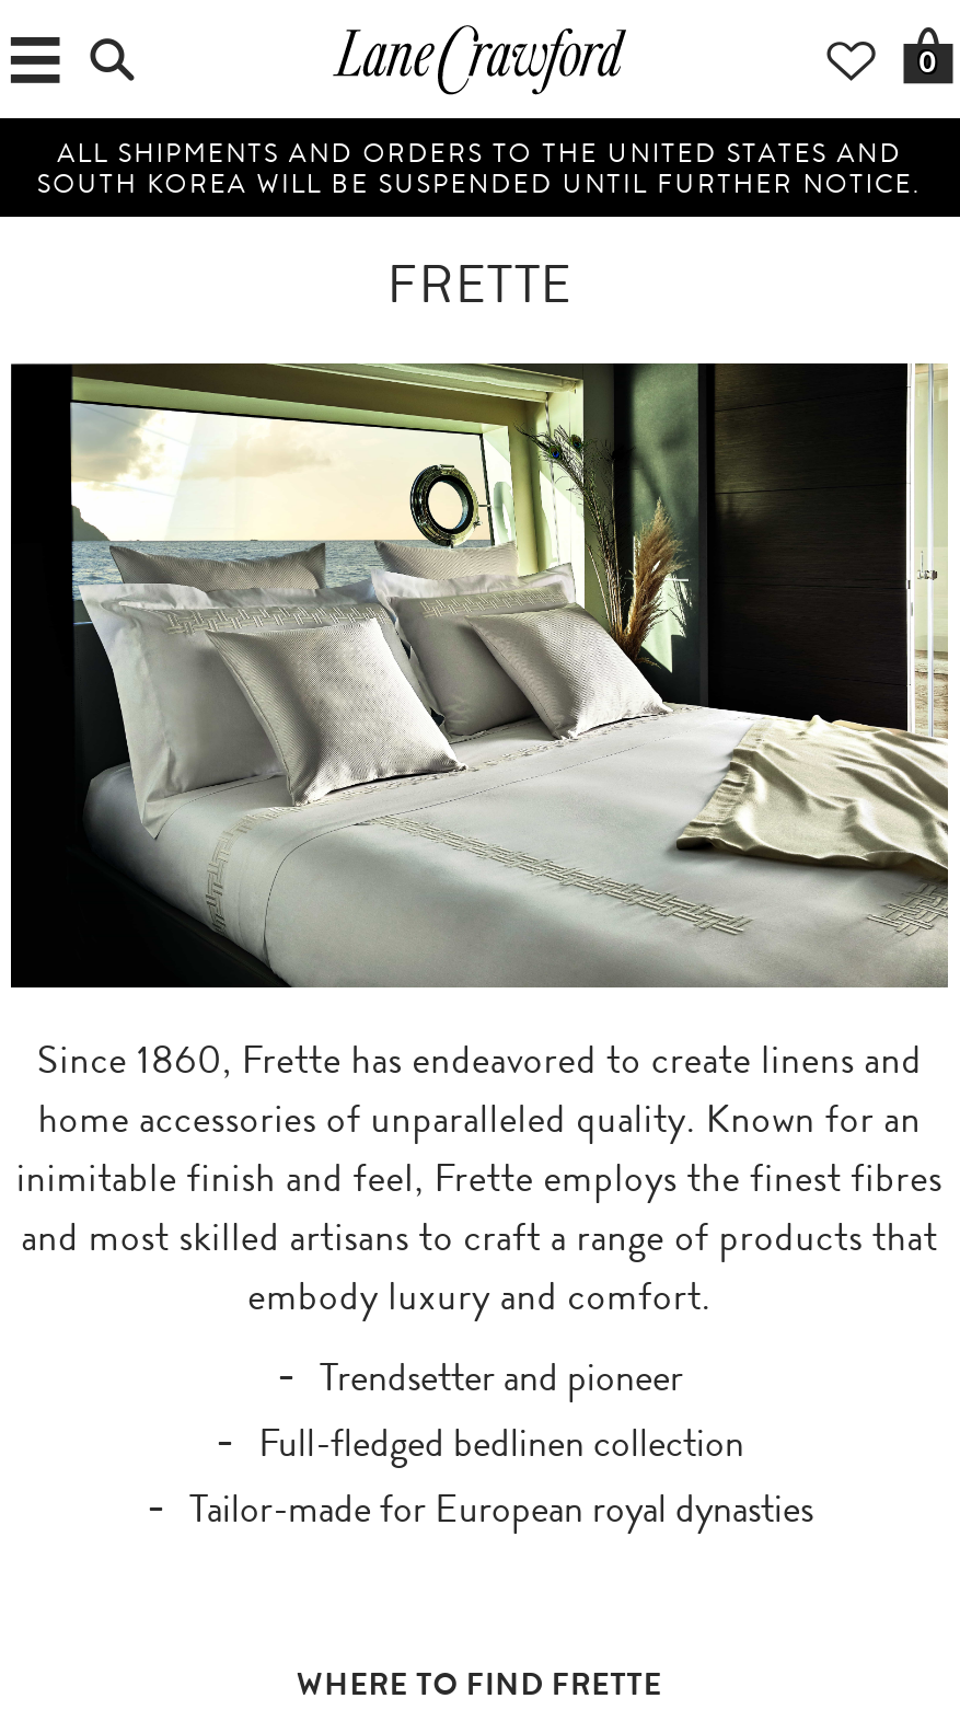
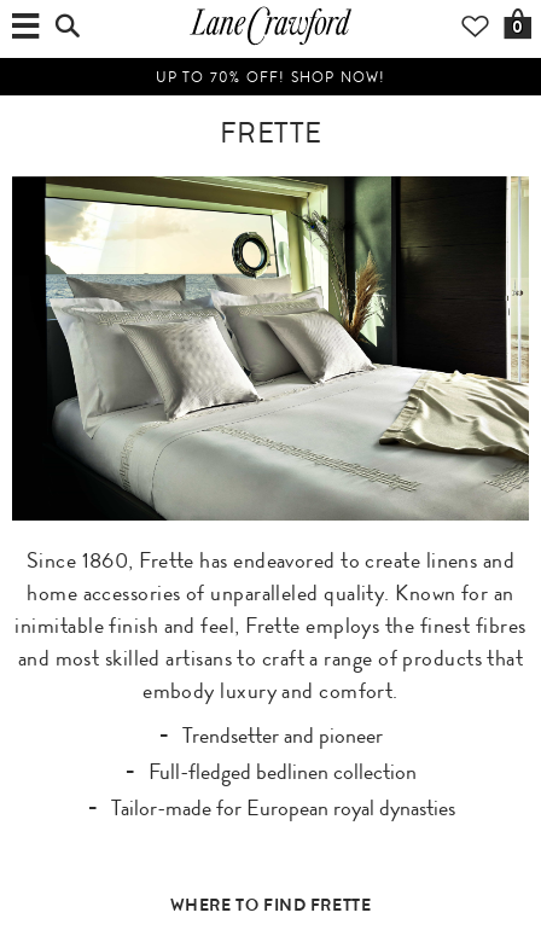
[37,134,922,204] ALL SHIPMENTS AND ORDERS TO THE UNITED STATES AND | SOUTH KOREA WILL BE SUSPENDED UNTIL FURTHER NOTICE. -> [155,66,386,88] UP TO 70% OFF! SHOP NOW!

